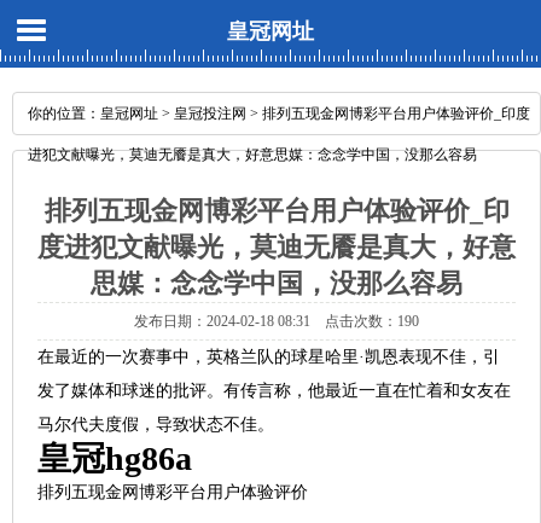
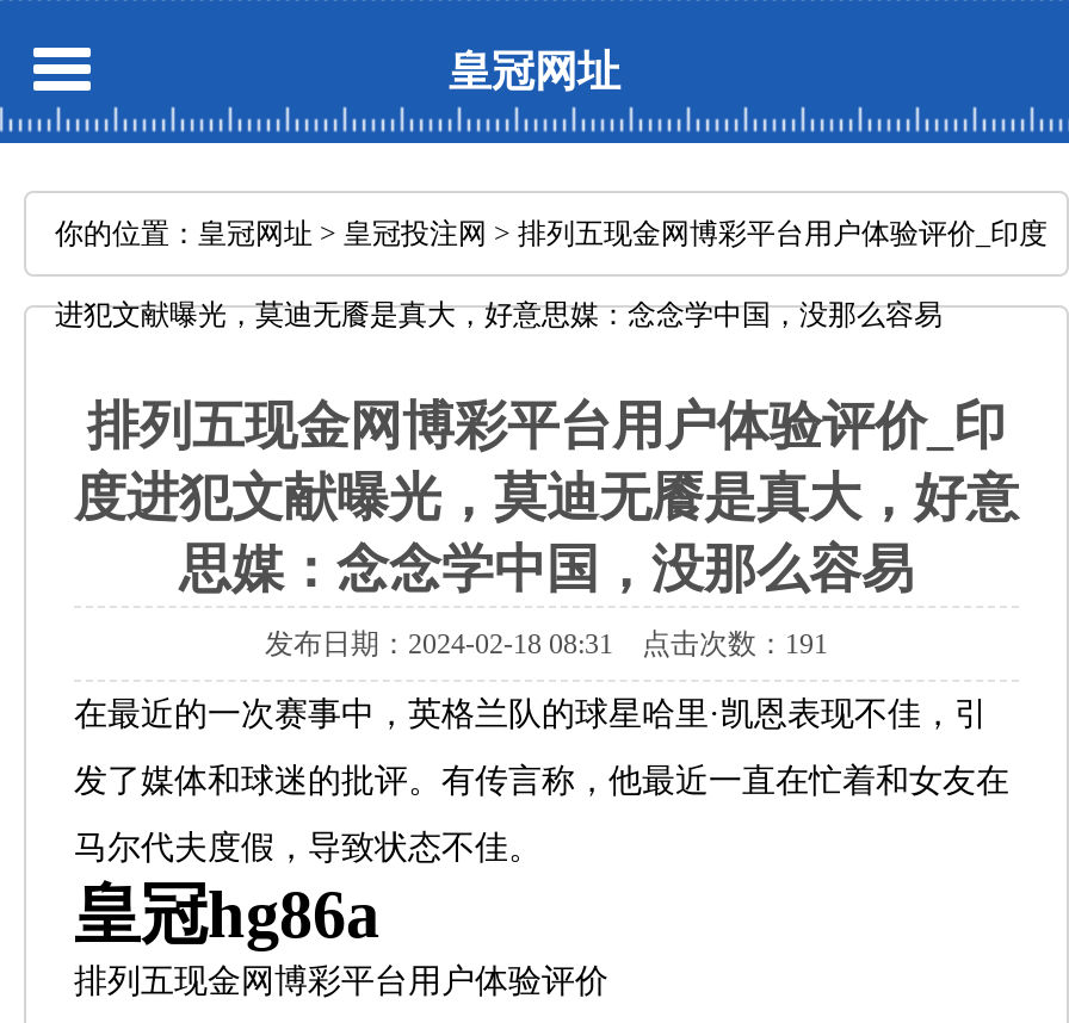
[134,313,419,330] 发布日期：2024-02-18 08:31 点击次数：190 -> [265,627,828,661] 发布日期：2024-02-18 08:31 点击次数：191

